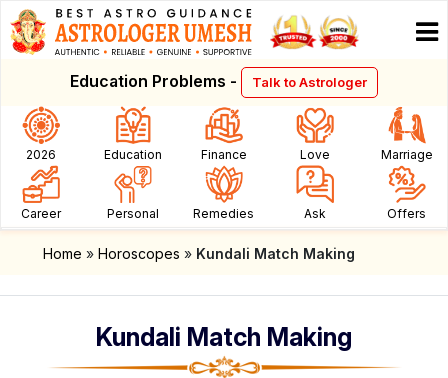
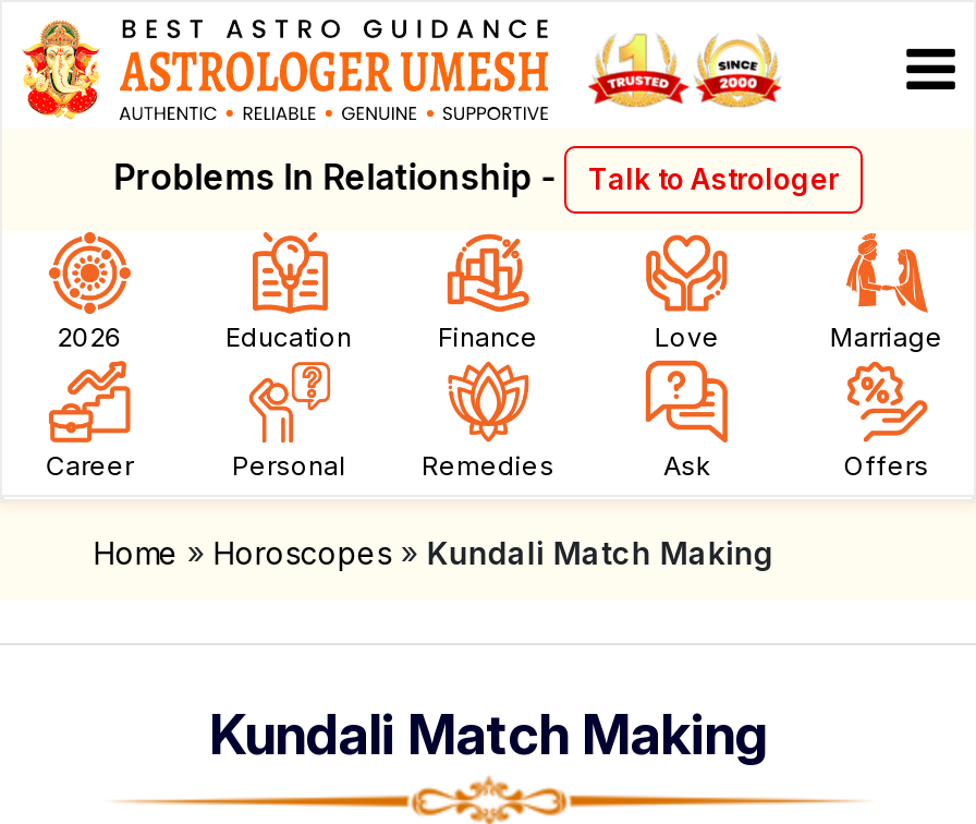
[70,71,241,91] Education Problems - -> [114,155,556,198] Problems In Relationship -

